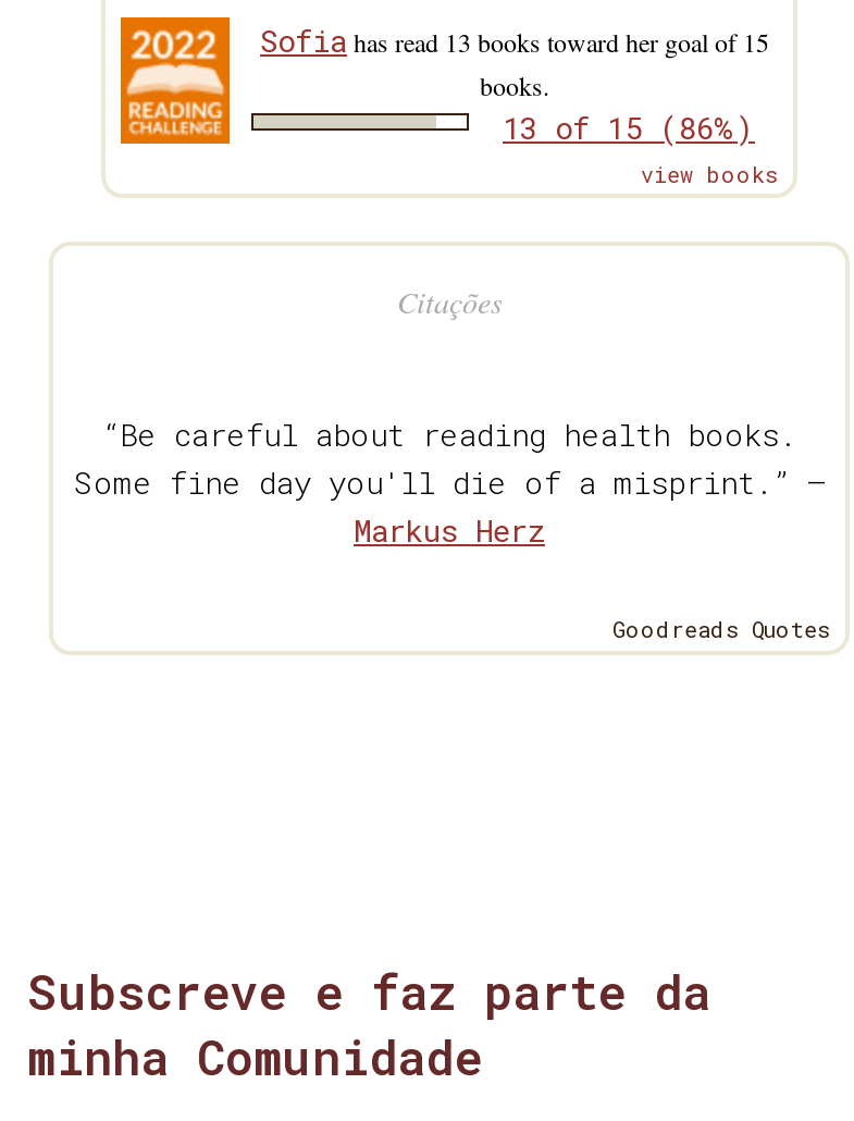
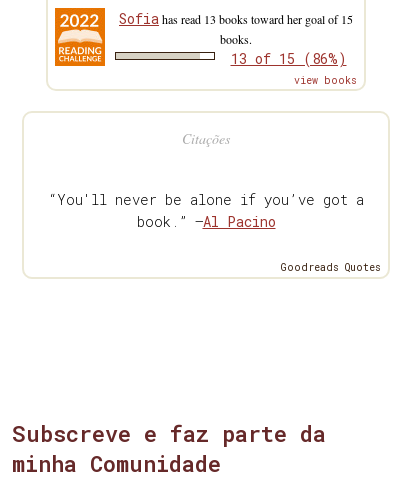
[74,413,825,550] “Be careful about reading health books. | Some fine day you'll die of a misprint.” — | Markus Herz -> [48,190,363,231] “You'll never be alone if you’ve got a | book.” —Al Pacino

